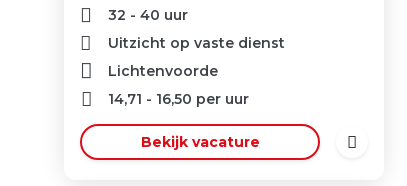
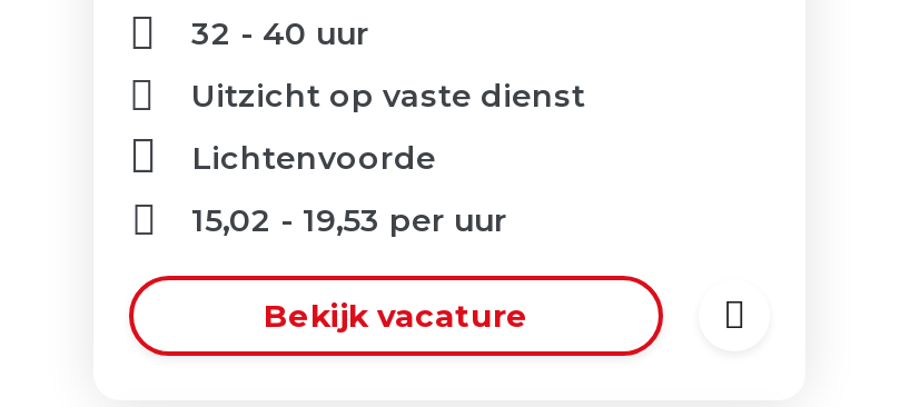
[108,90,249,108] 14,71 - 16,50 per uur -> [191,200,507,240] 15,02 - 19,53 per uur

